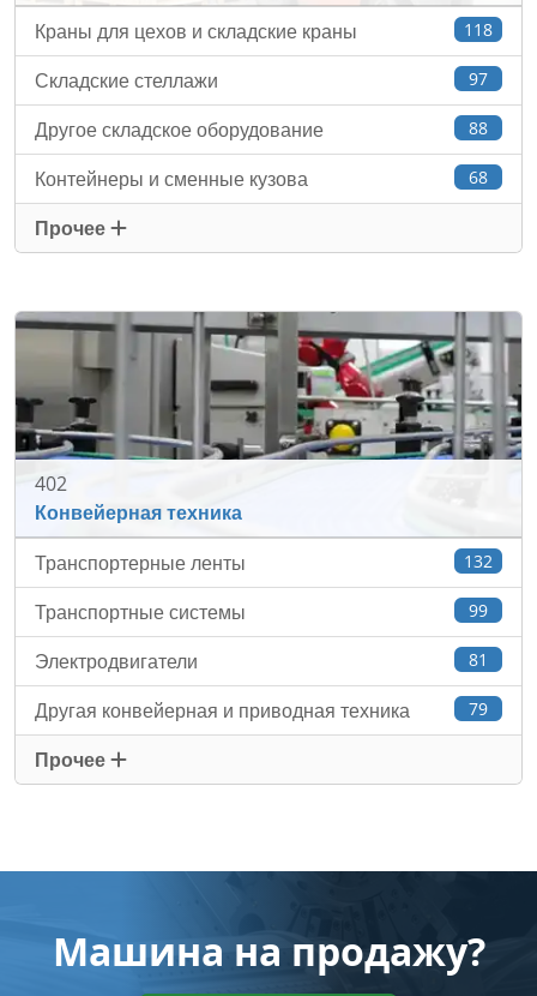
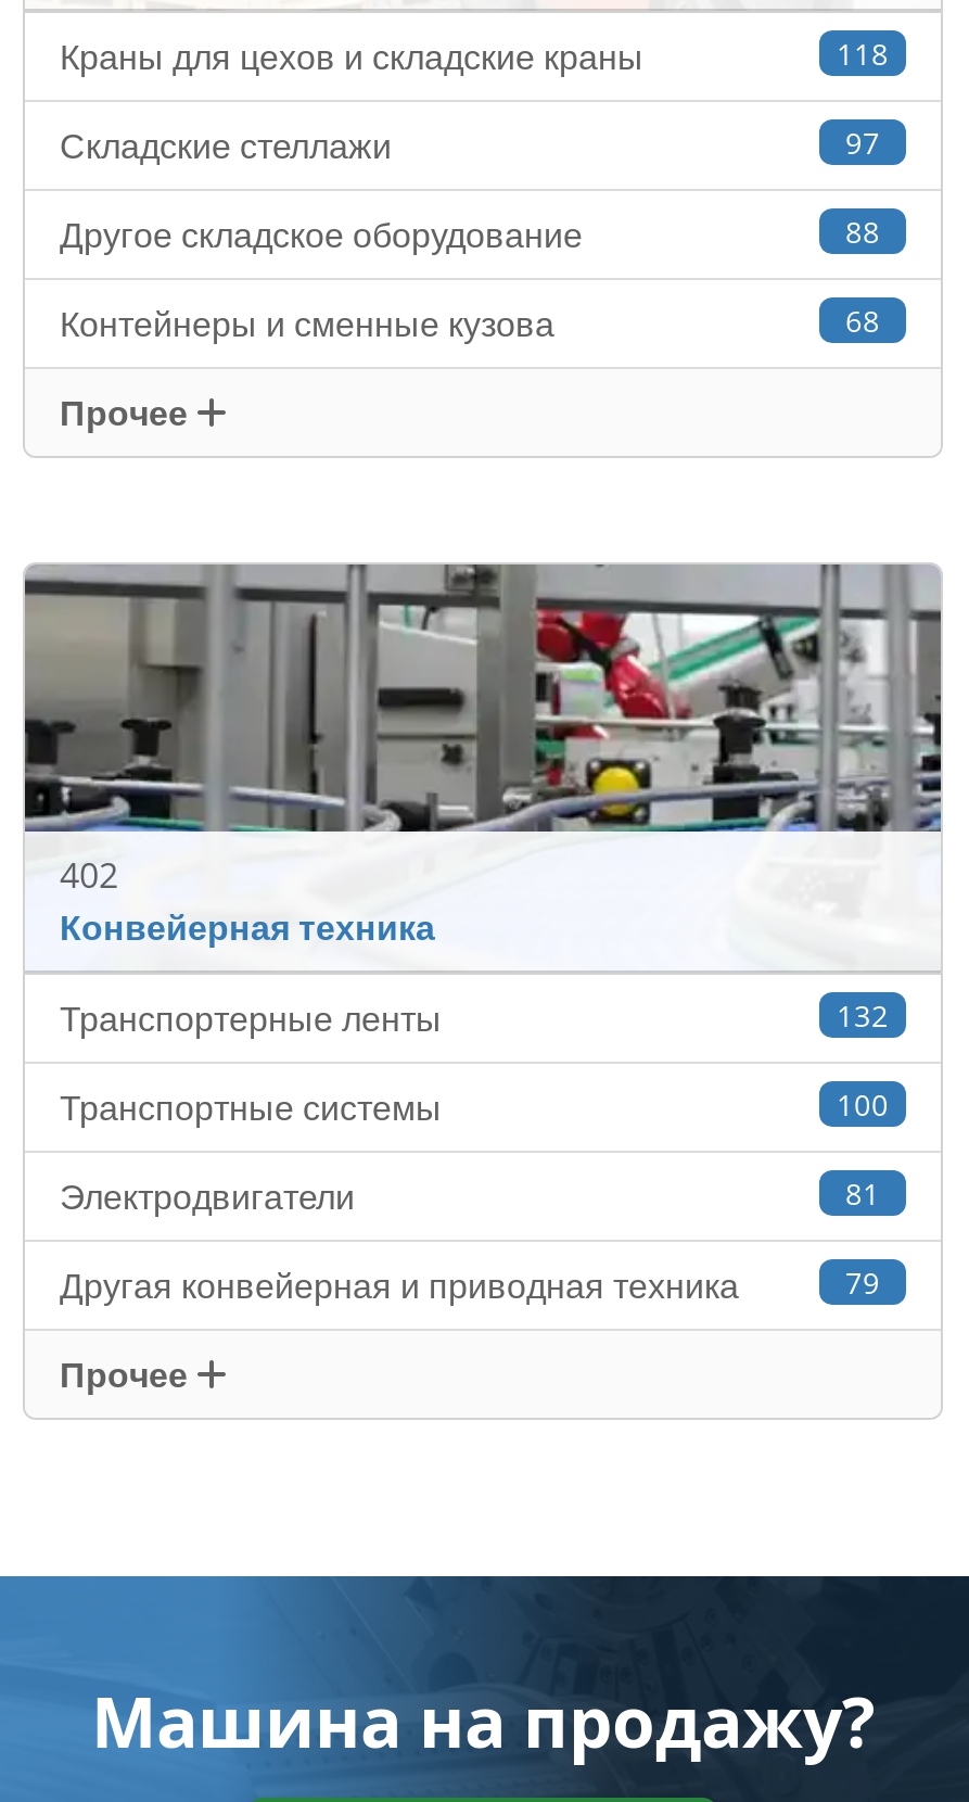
[469,599,488,621] 99 -> [837,1083,889,1124] 100

